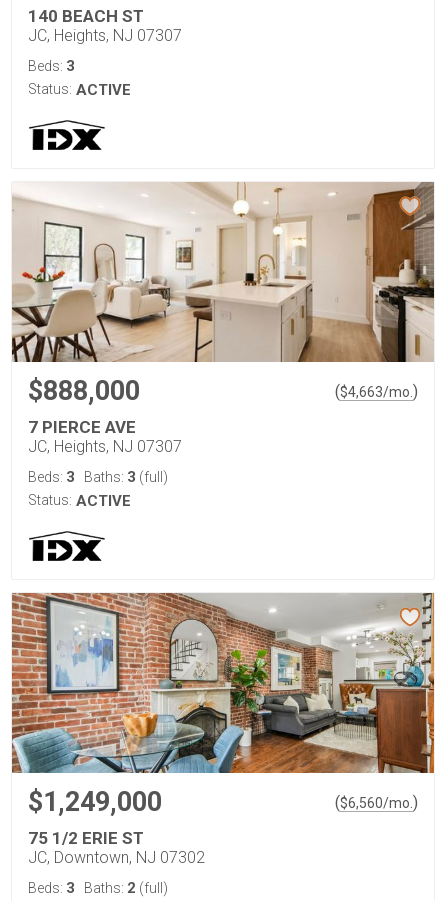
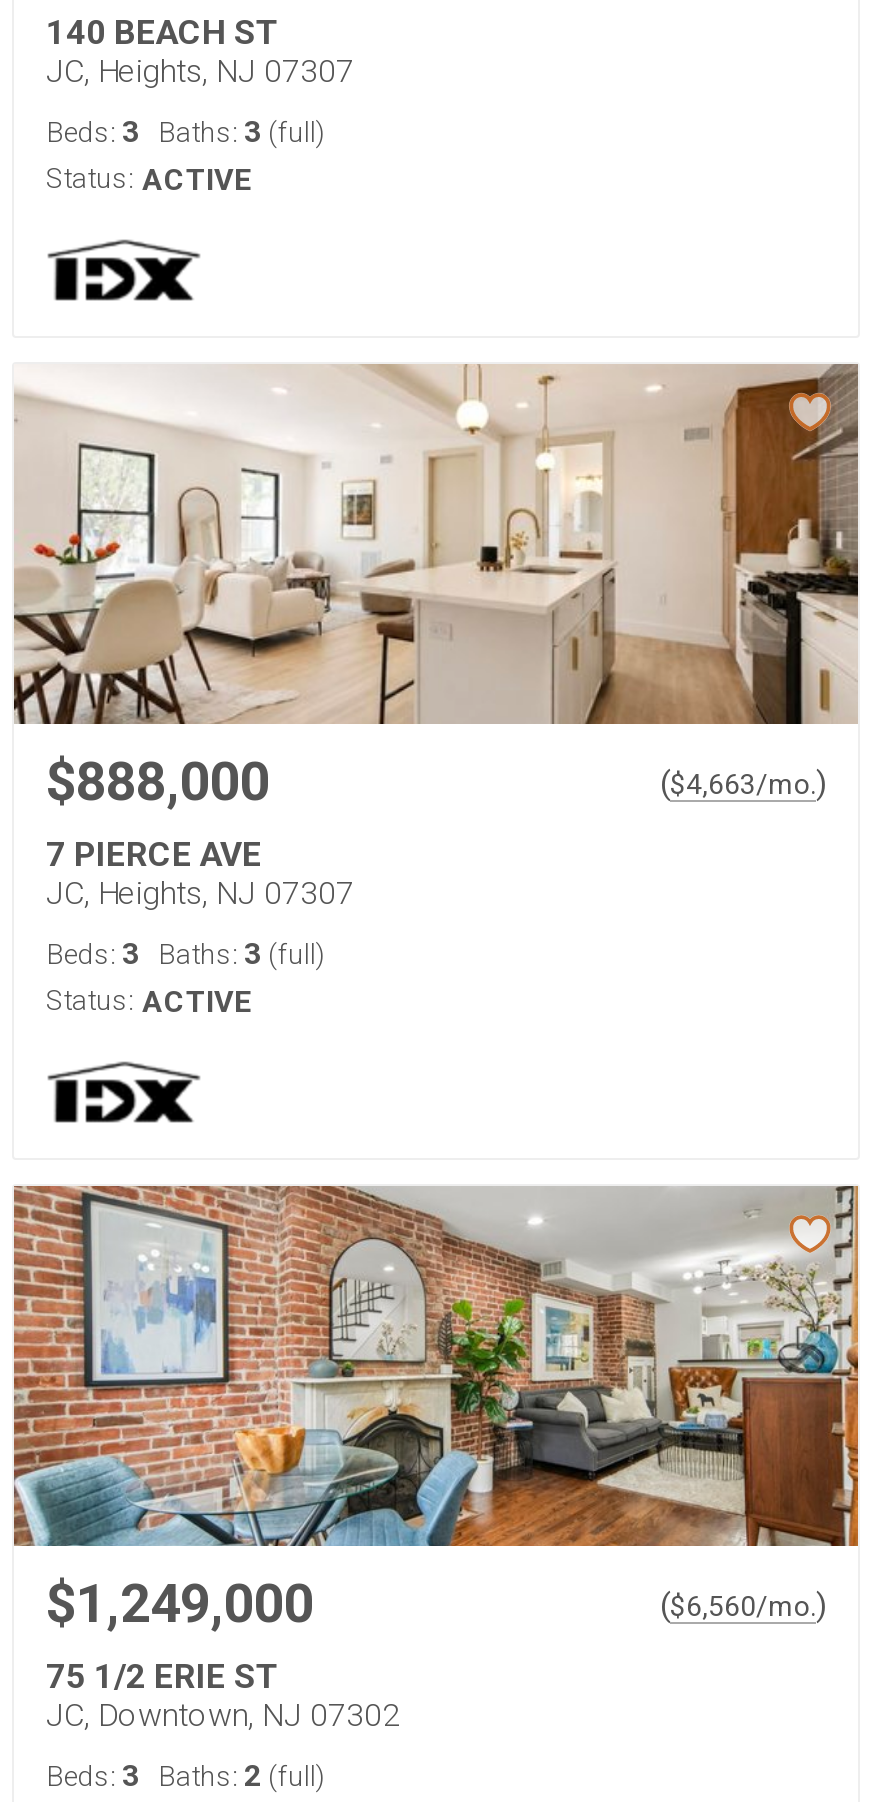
[28,57,75,75] Beds: 3 -> [46,114,326,150] Beds: 3 Baths: 3 (full)

